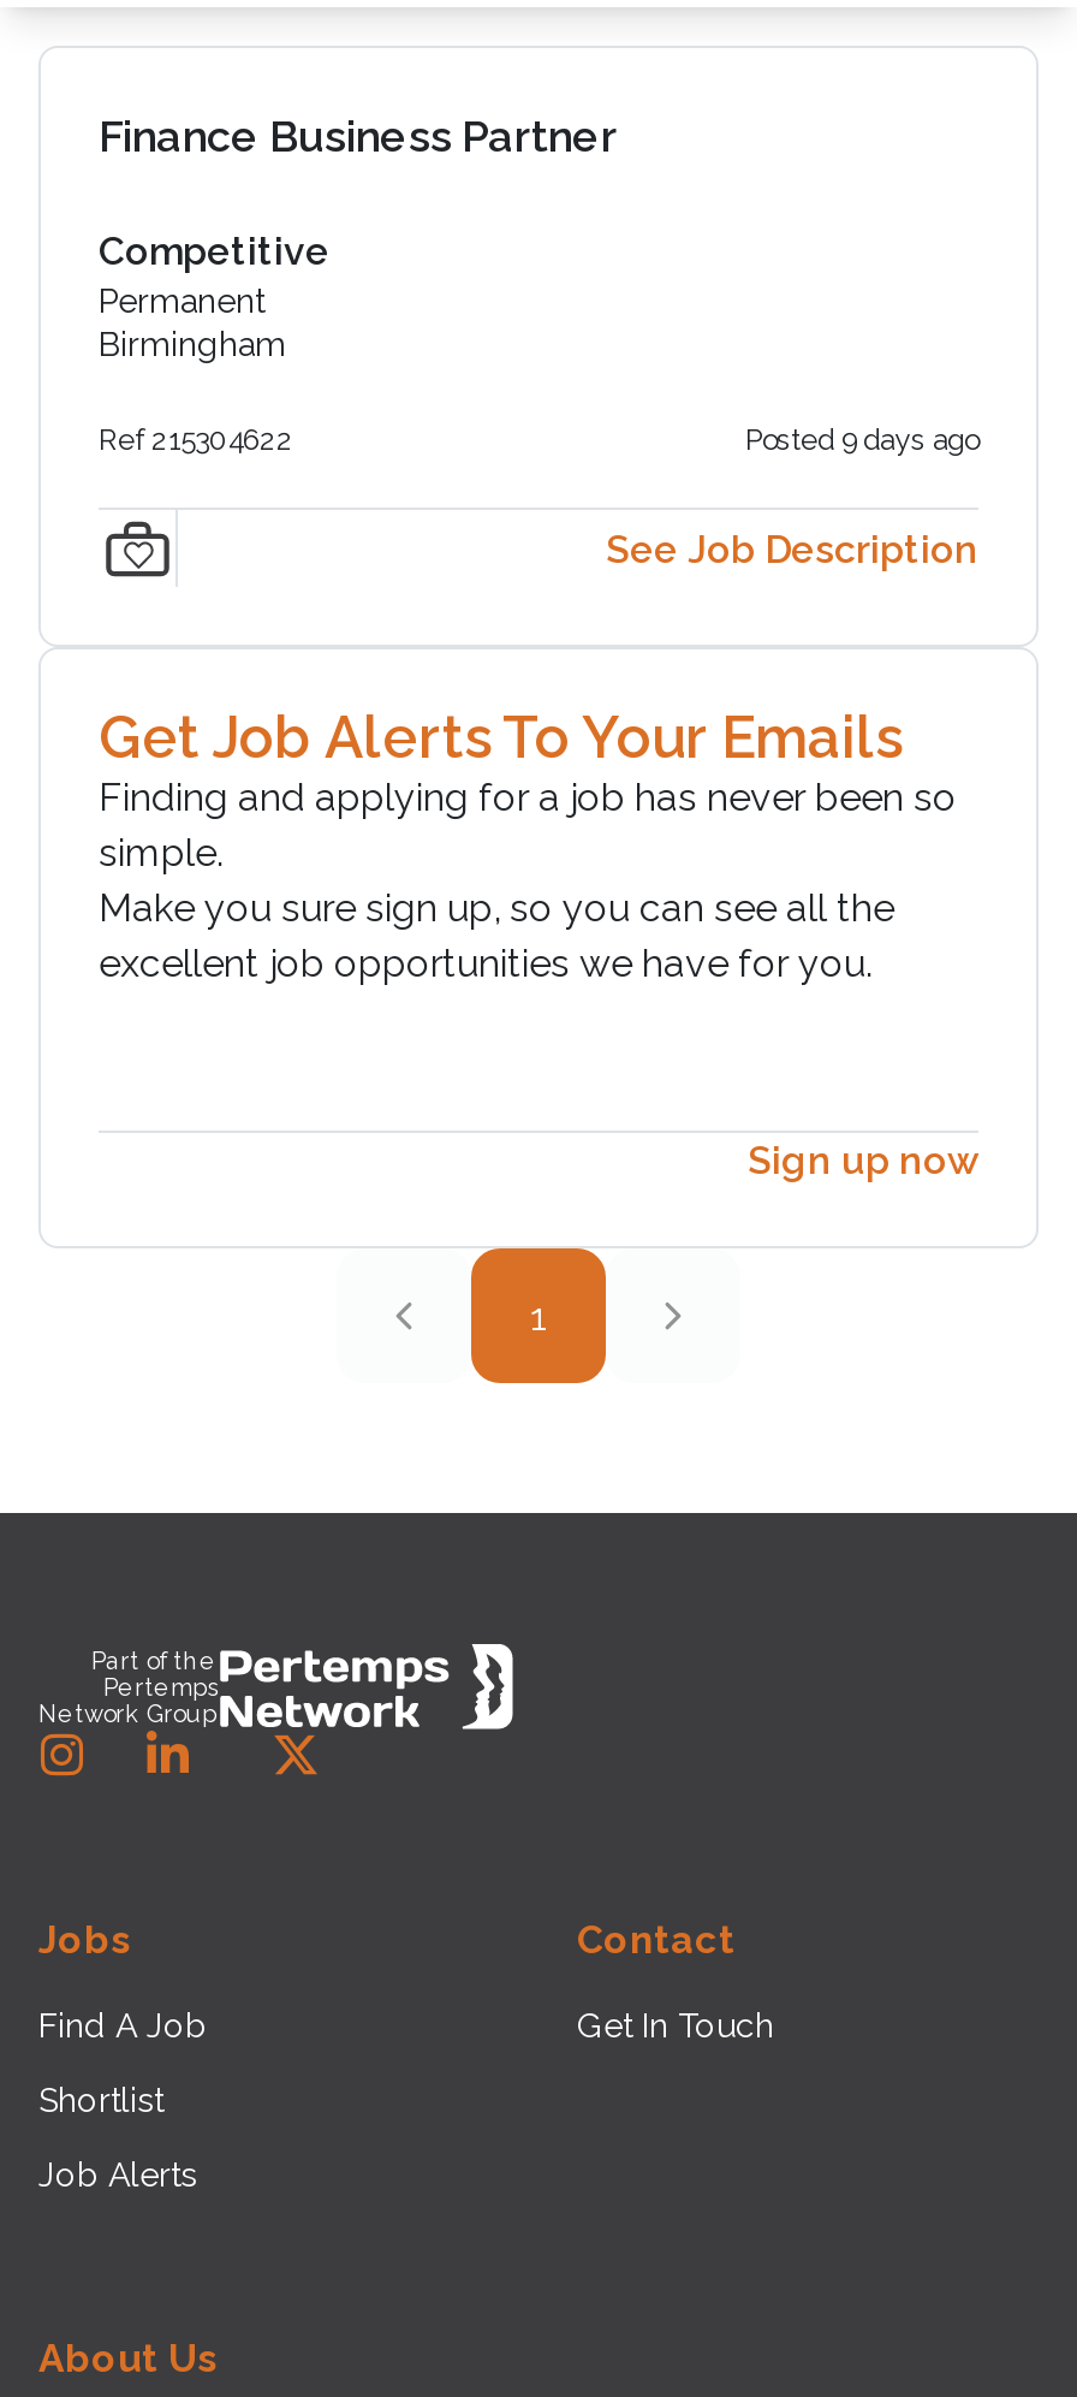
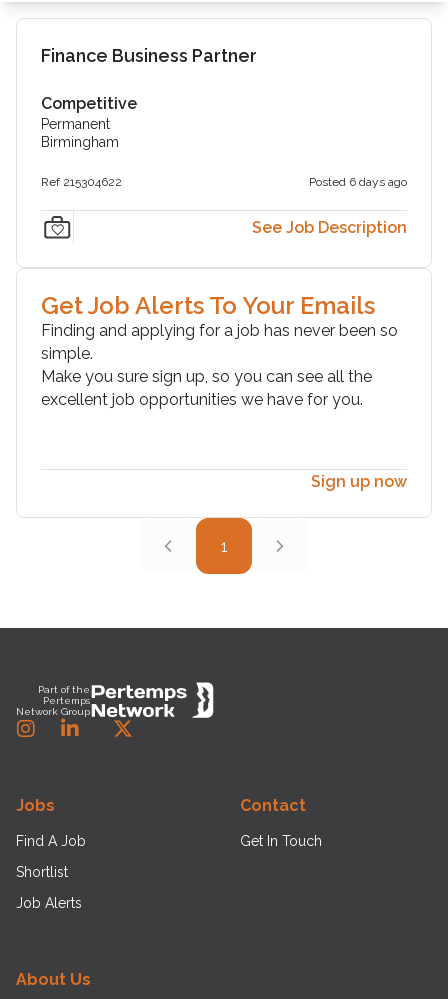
[745,423,978,457] Posted 9 days ago -> [309,175,407,189] Posted 6 days ago

